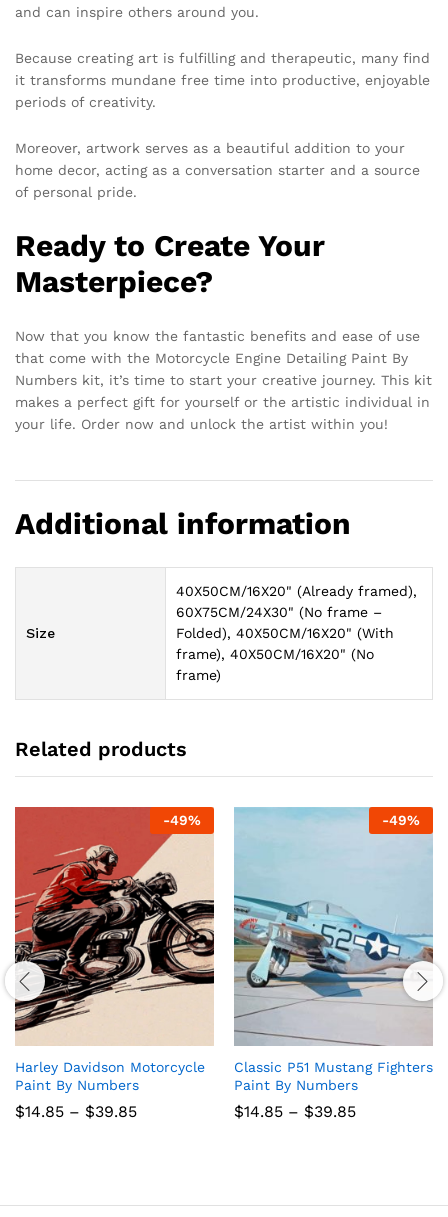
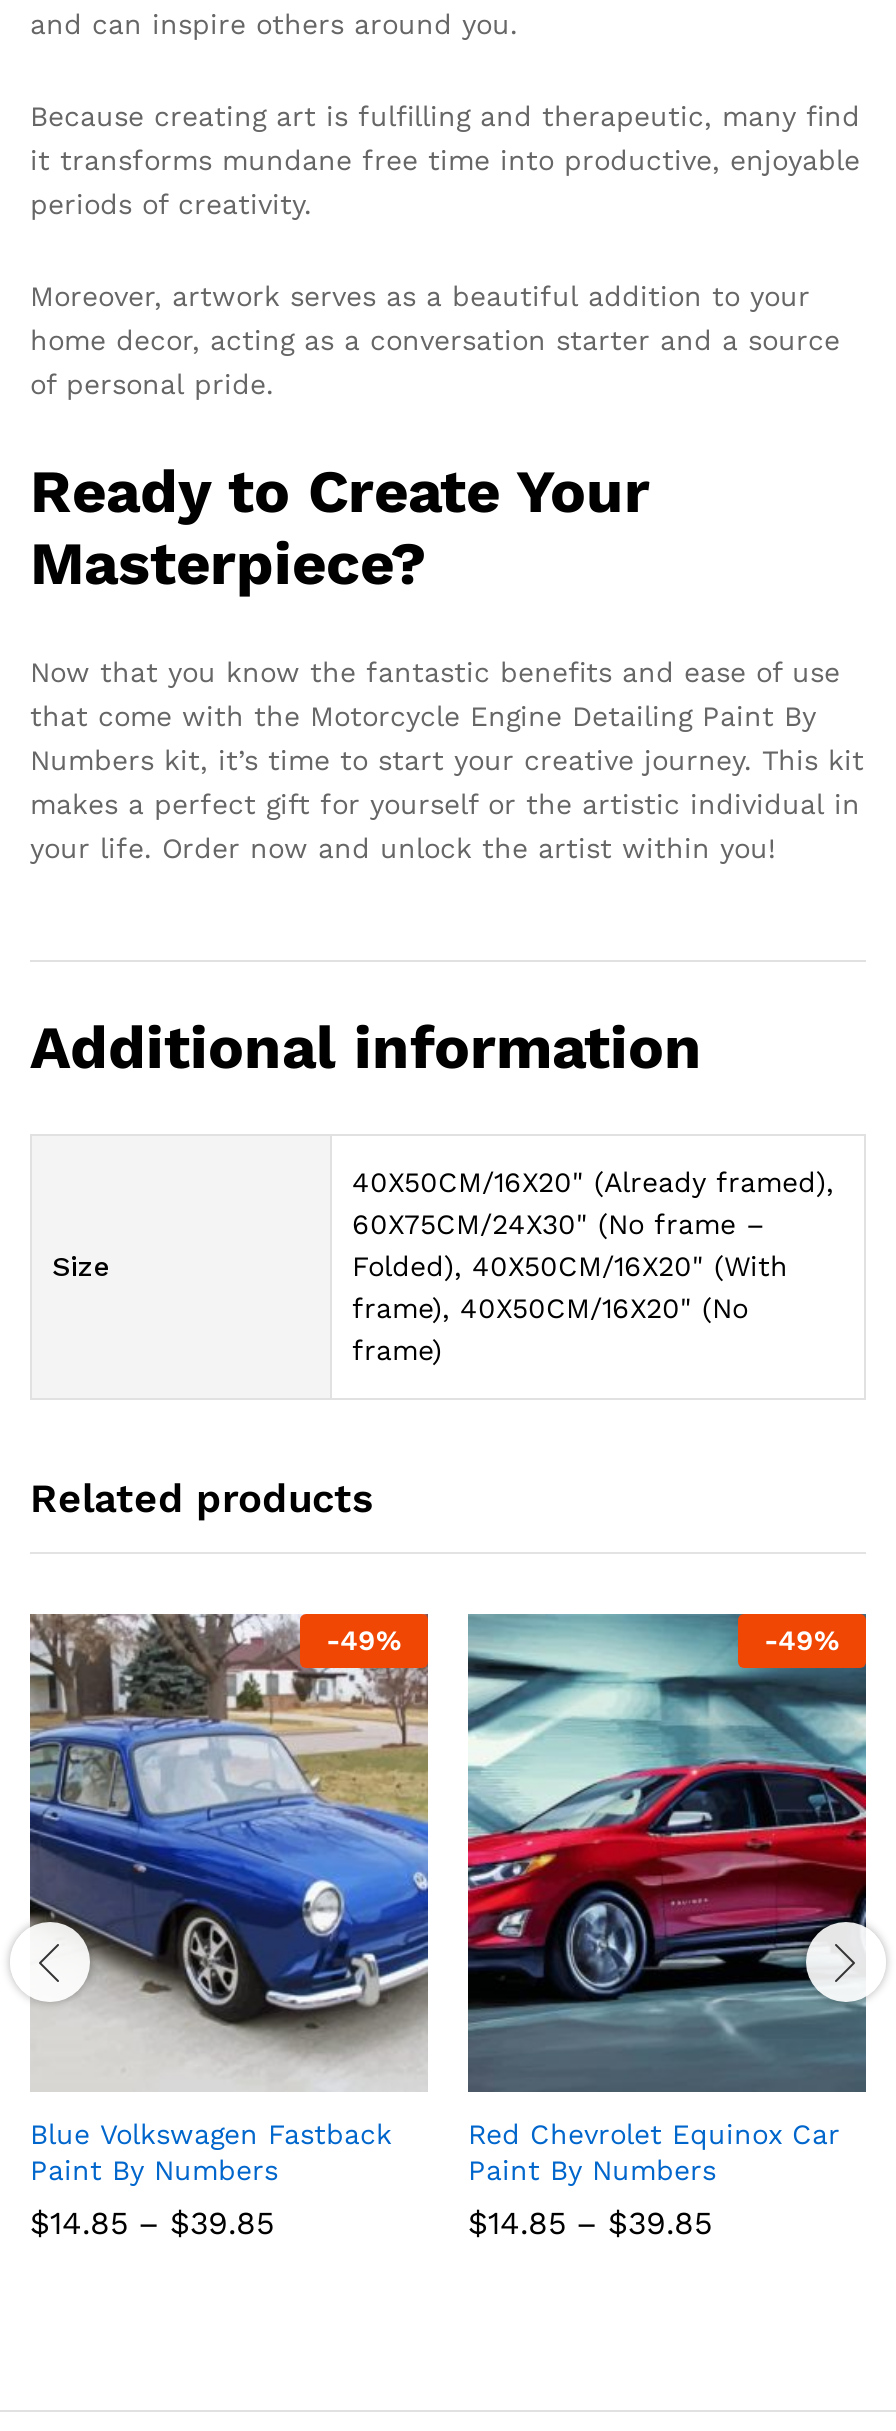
[14,806,215,1075] [image] | Harley Davidson Motorcycle -> [28,1612,430,2149] [image] | Blue Volkswagen Fastback
[233,807,434,1075] [image] | Classic P51 Mustang Fighters -> [466,1614,868,2149] [image] | Red Chevrolet Equinox Car

